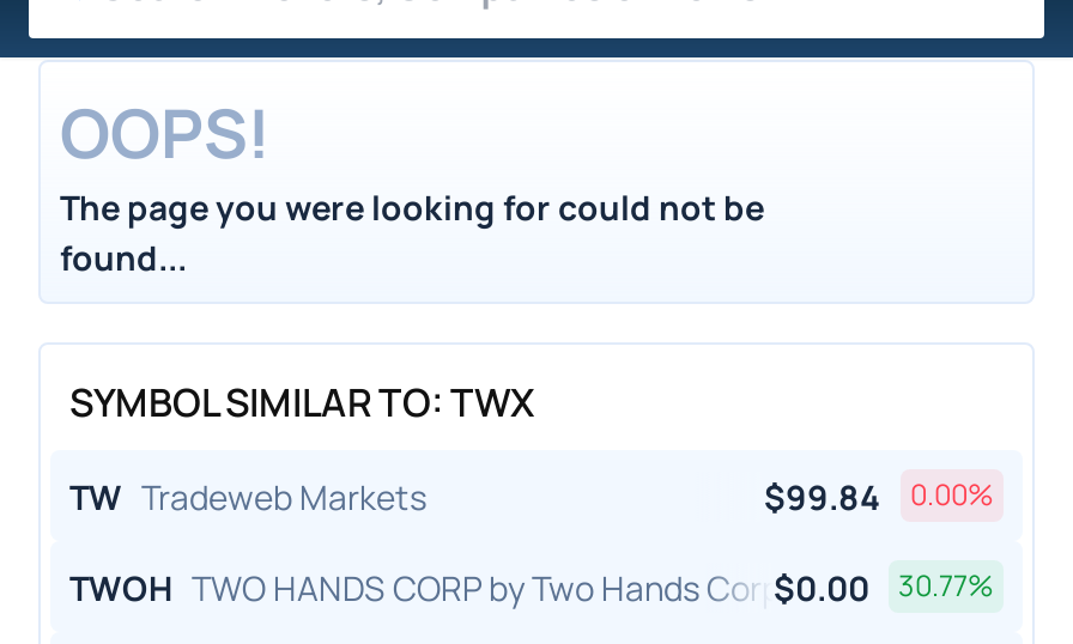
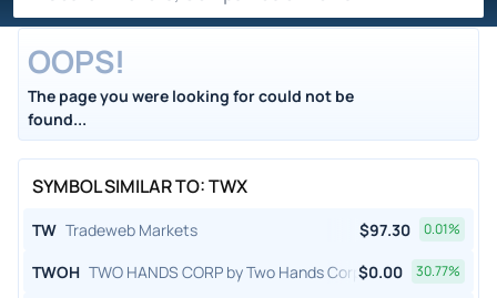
[764,473,881,518] $99.84 -> [359,219,410,240] $97.30
[910,474,994,515] 0.00% -> [424,219,460,238] 0.01%

